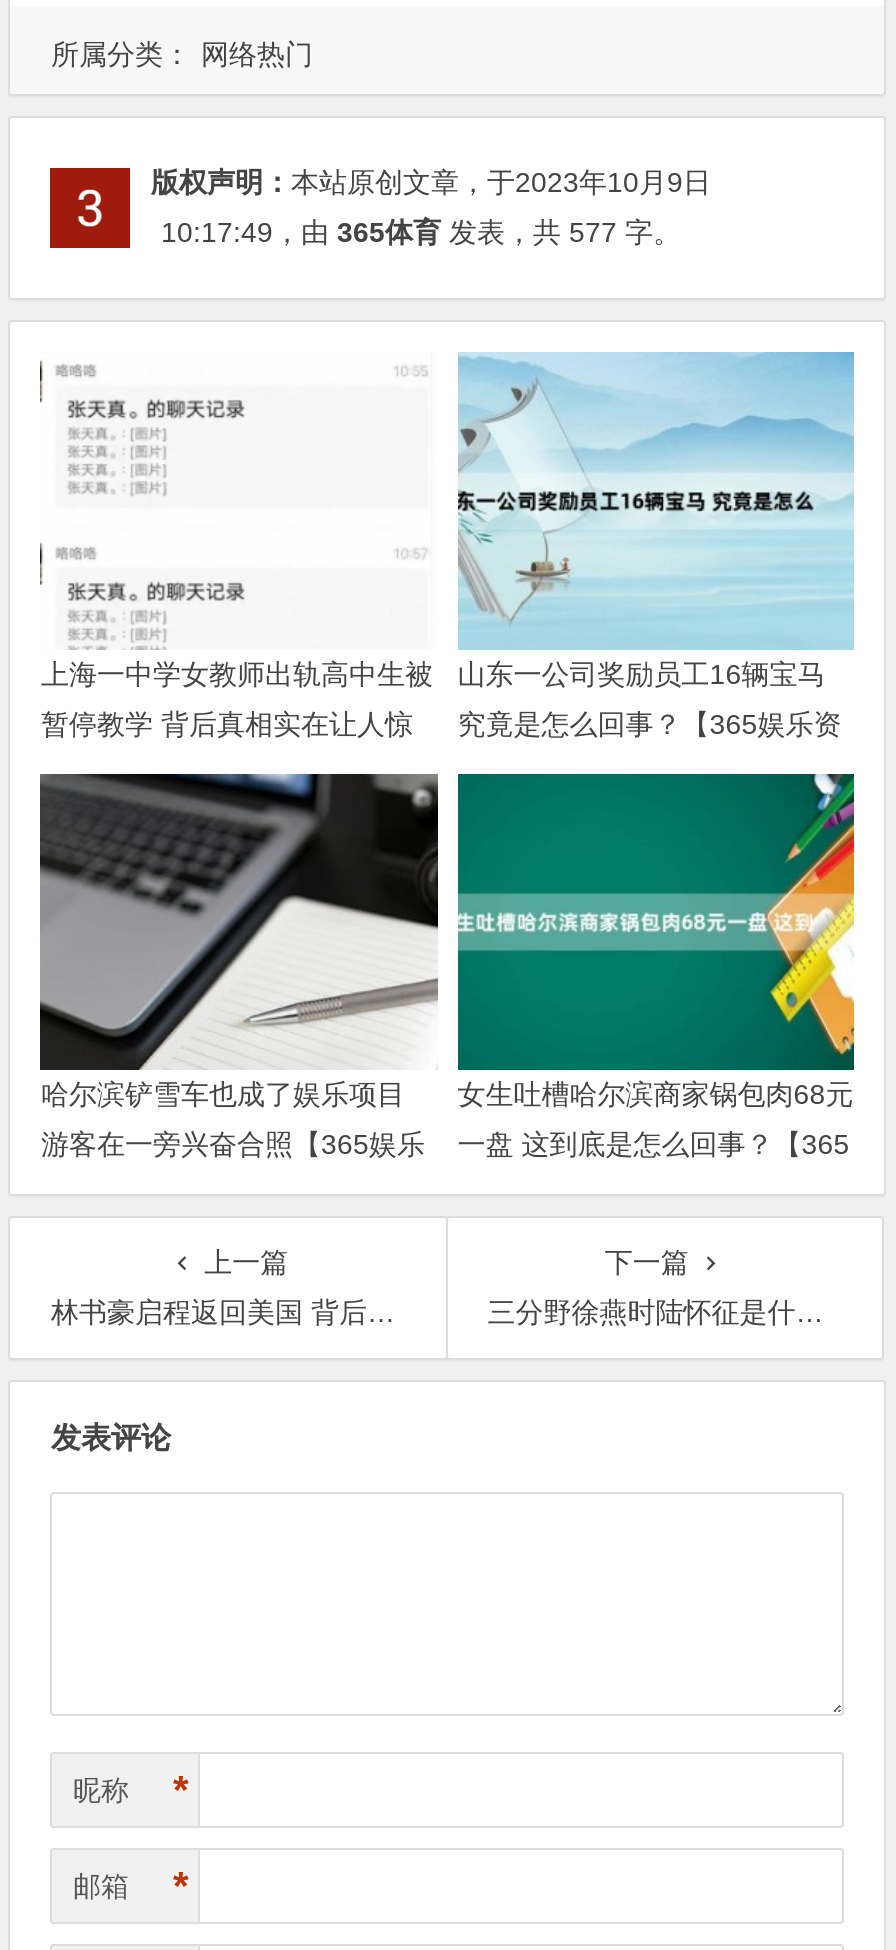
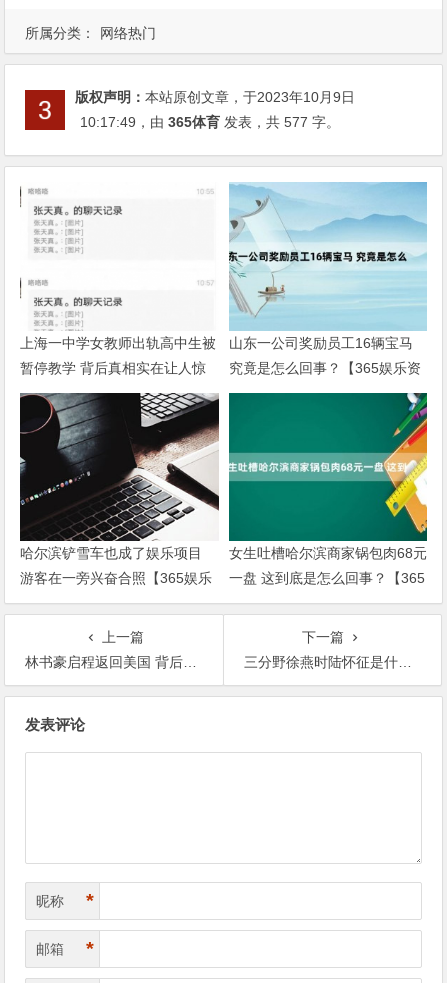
[40,772,440,1070] [image] -> [20,393,220,542] [image]

